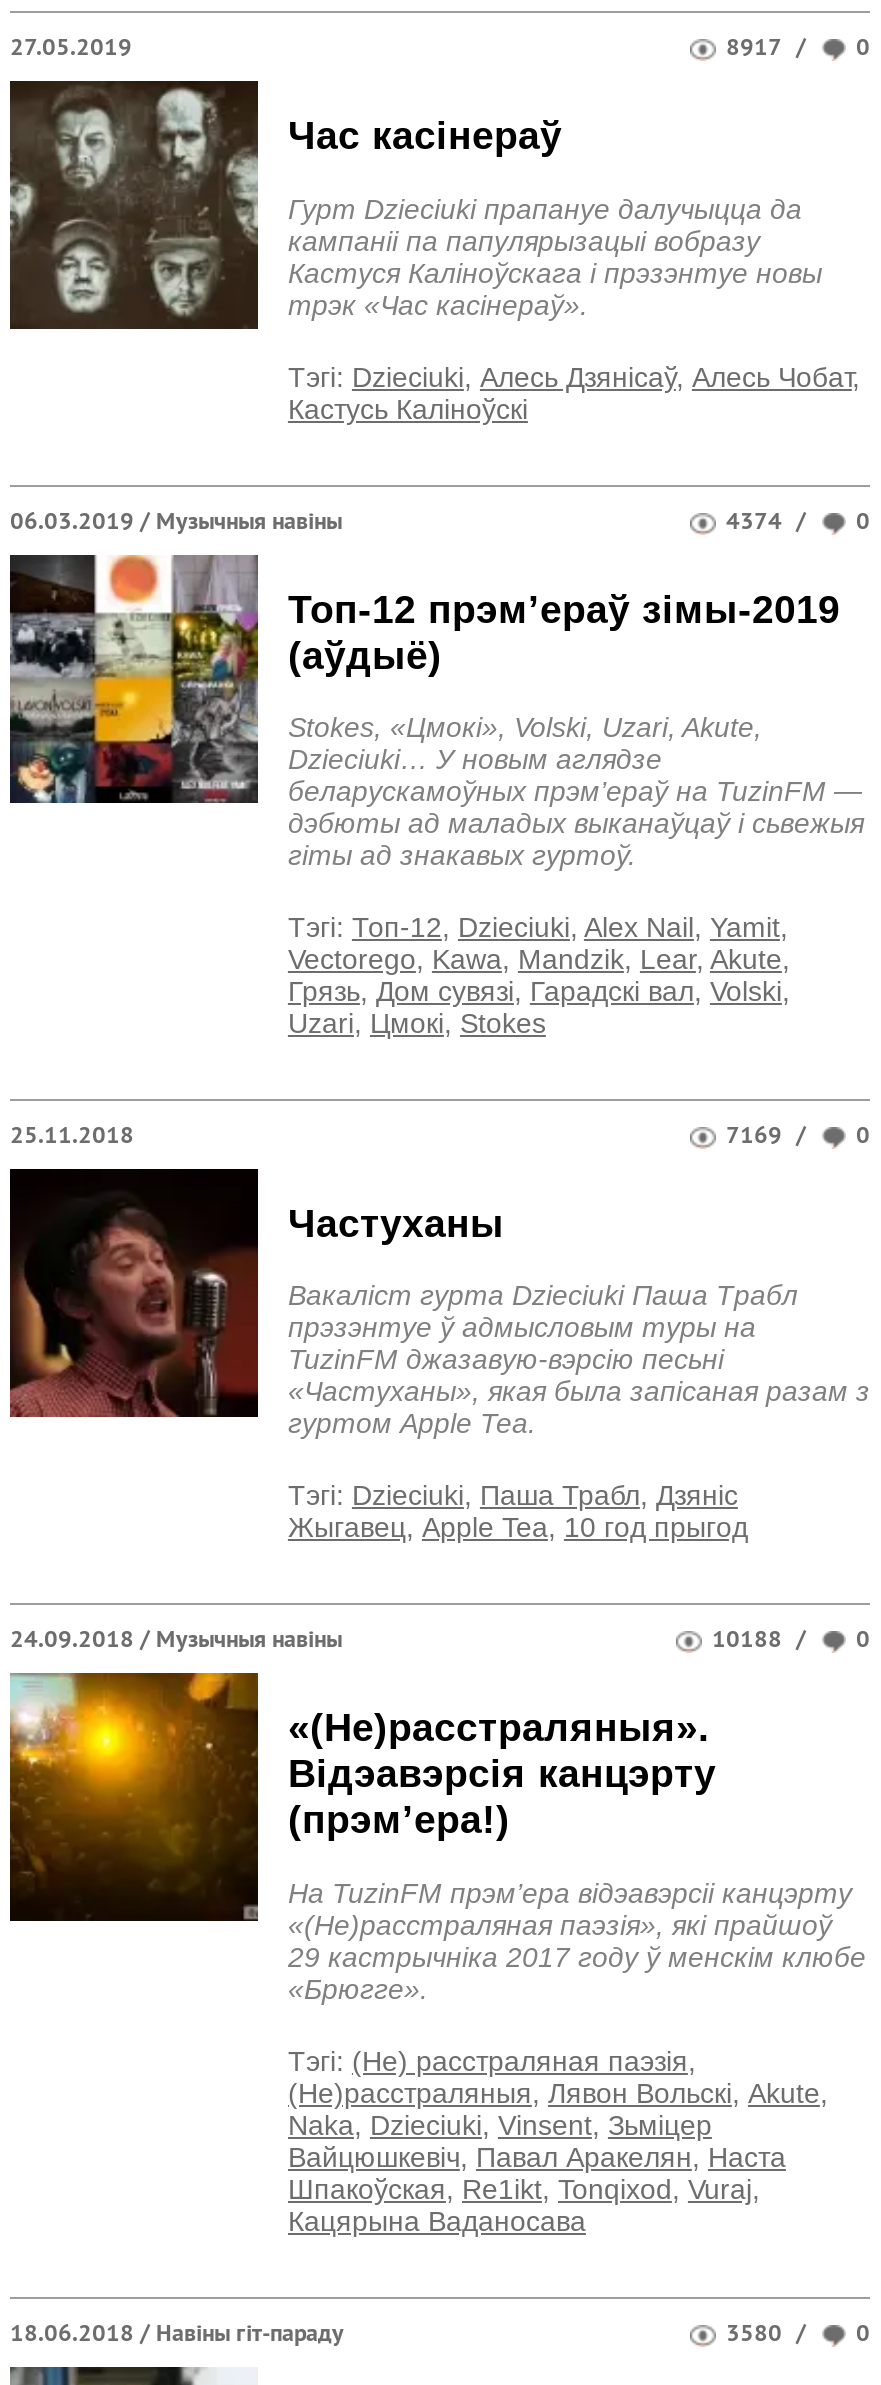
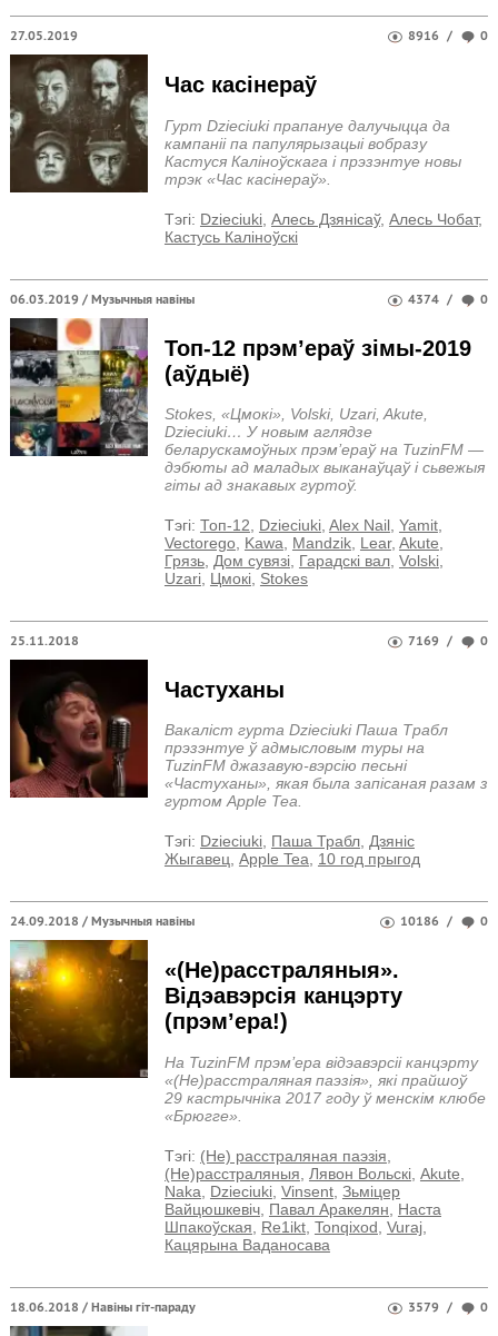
[726,31,870,63] 8917 / 0 -> [408,27,488,45] 8916 / 0
[712,1624,870,1656] 10188 / 0 -> [400,913,488,930] 10186 / 0
[726,2316,870,2348] 3580 / 0 -> [408,1298,488,1316] 3579 / 0

